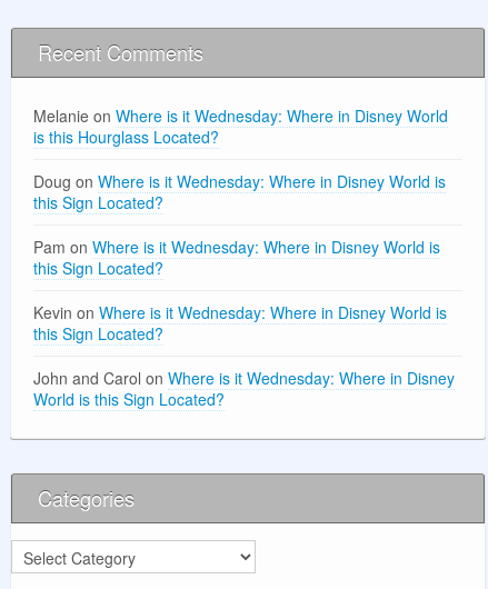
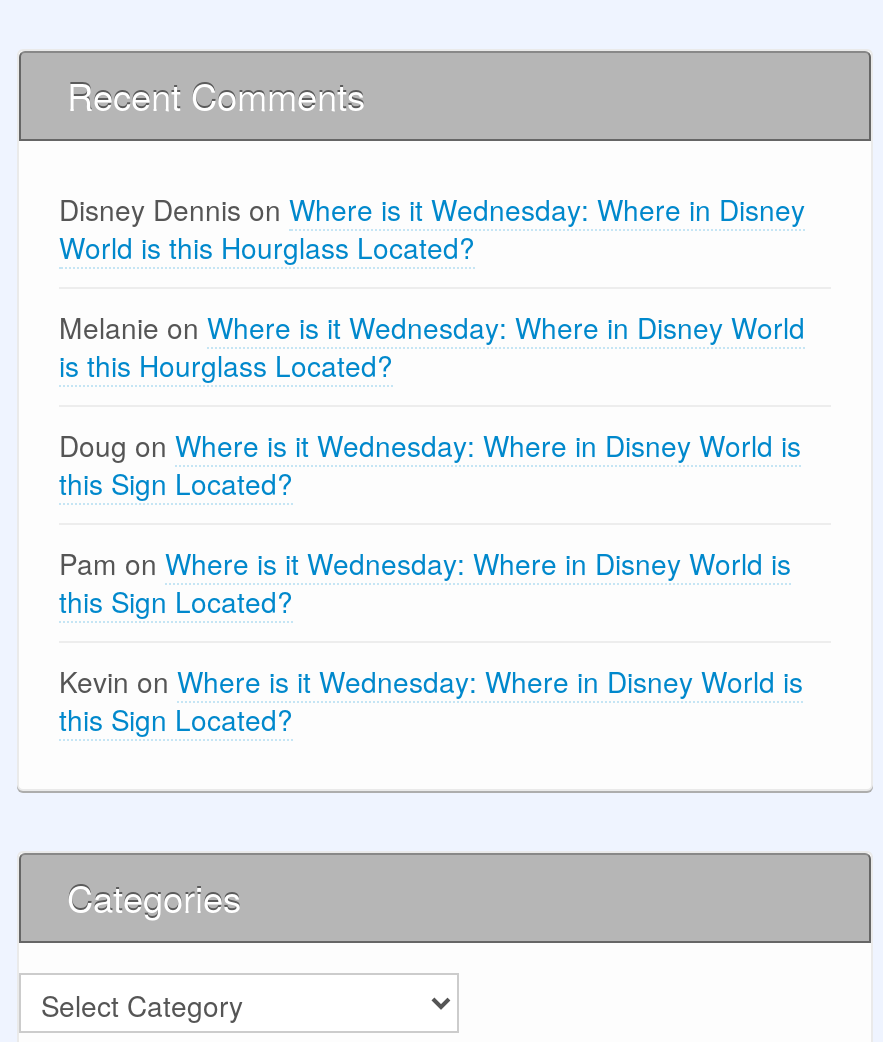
none -> [59,189,805,267] Disney Dennis on Where is it Wednesday: Where in Disney | World is this Hourglass Located?
moved [33,105,448,345] -> [59,307,805,739]: Melanie on Where is it Wednesday: Where in Disney World | is this Hourglass Located? | Doug on Where is it Wednesday: Where in Disney World is | this Sign Located? | Pam on Where is it Wednesday: Where in Disney World is | this Sign Located? | Kevin on Where is it Wednesday: Where in Disney World is | this Sign Located?
[33,367,455,410] John and Carol on Where is it Wednesday: Where in Disney | World is this Sign Located? -> none

